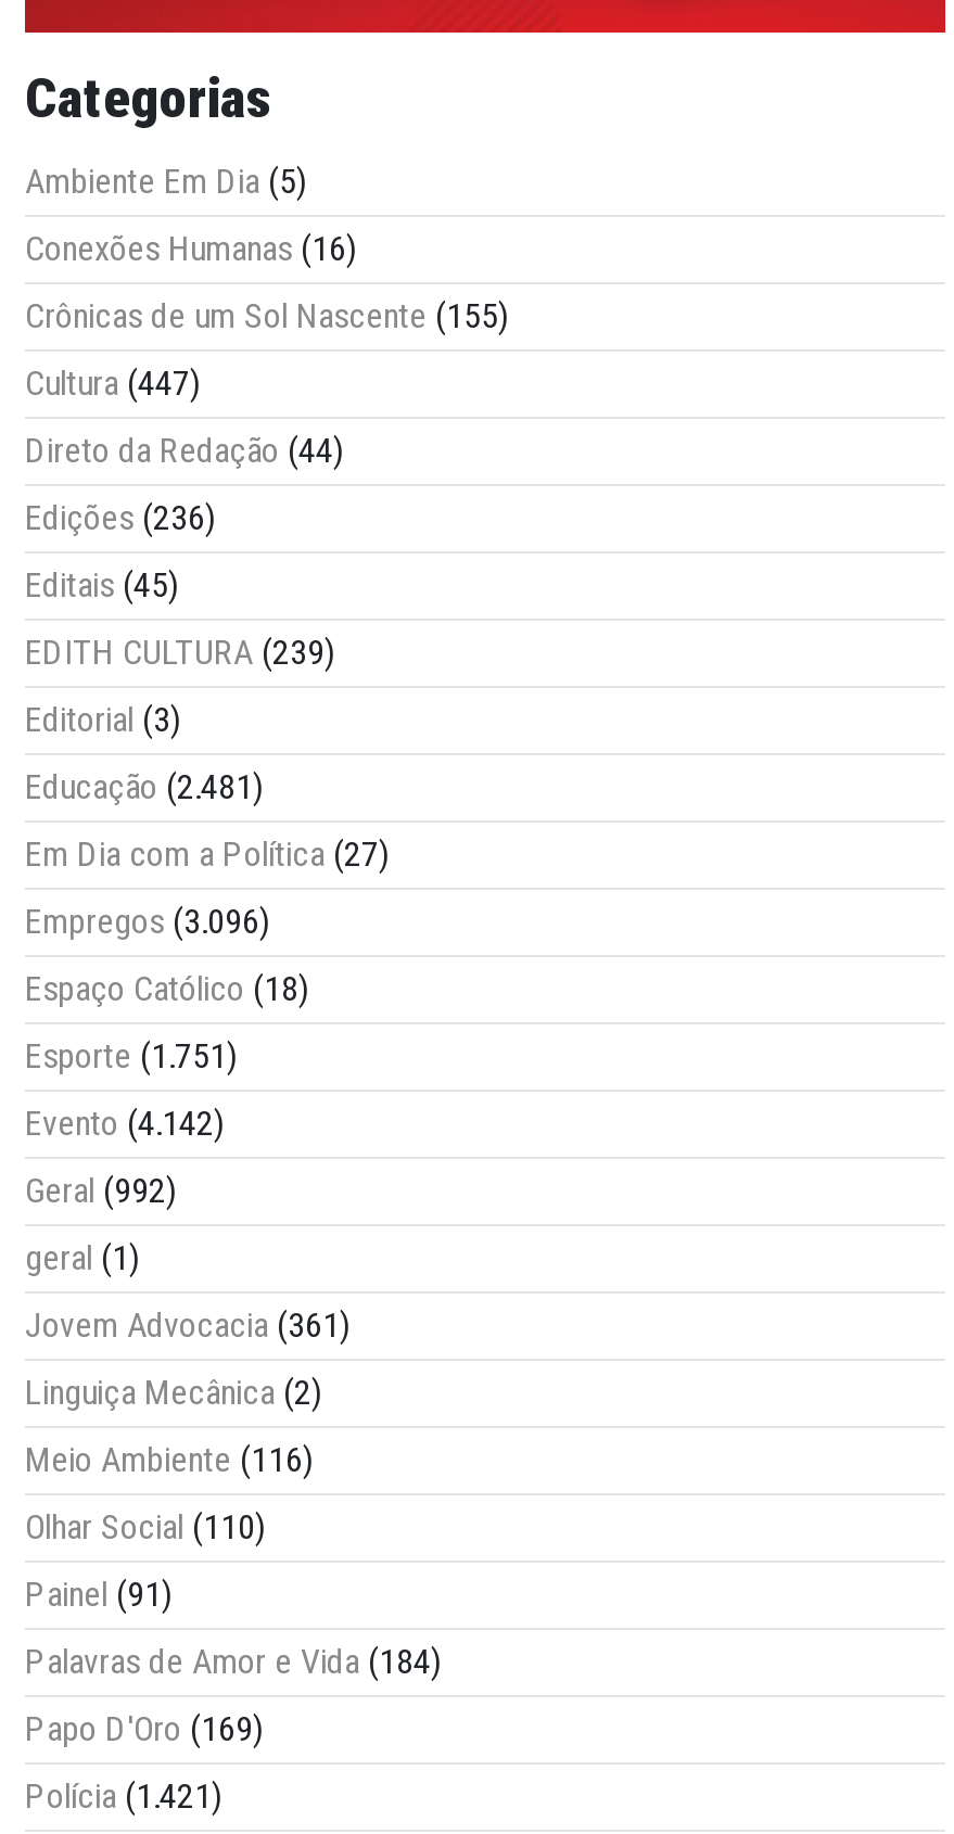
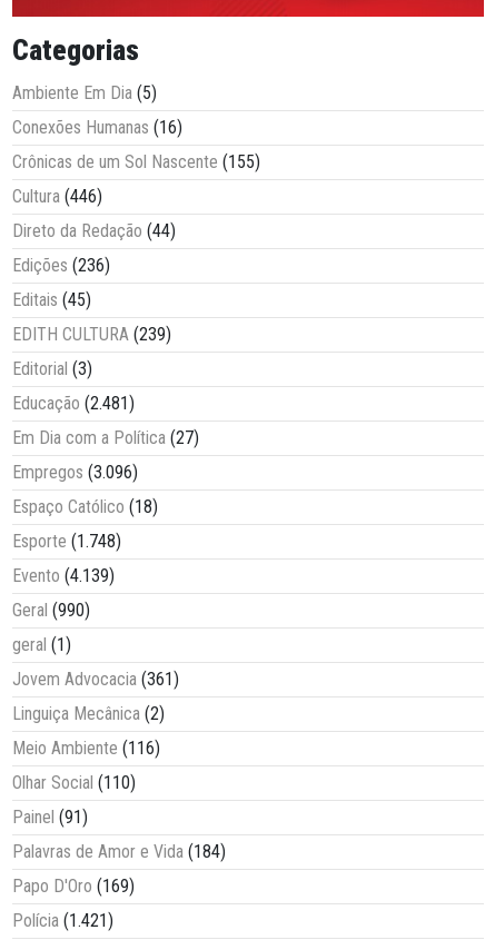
[25,364,201,405] Cultura (447) -> [12,186,102,207] Cultura (446)
[25,1036,238,1078] Esporte (1.751) -> [12,531,121,552] Esporte (1.748)
[25,1104,225,1145] Evento (4.142) -> [12,566,115,587] Evento (4.139)
[25,1171,177,1212] Geral (992) -> [12,600,90,621] Geral (990)

